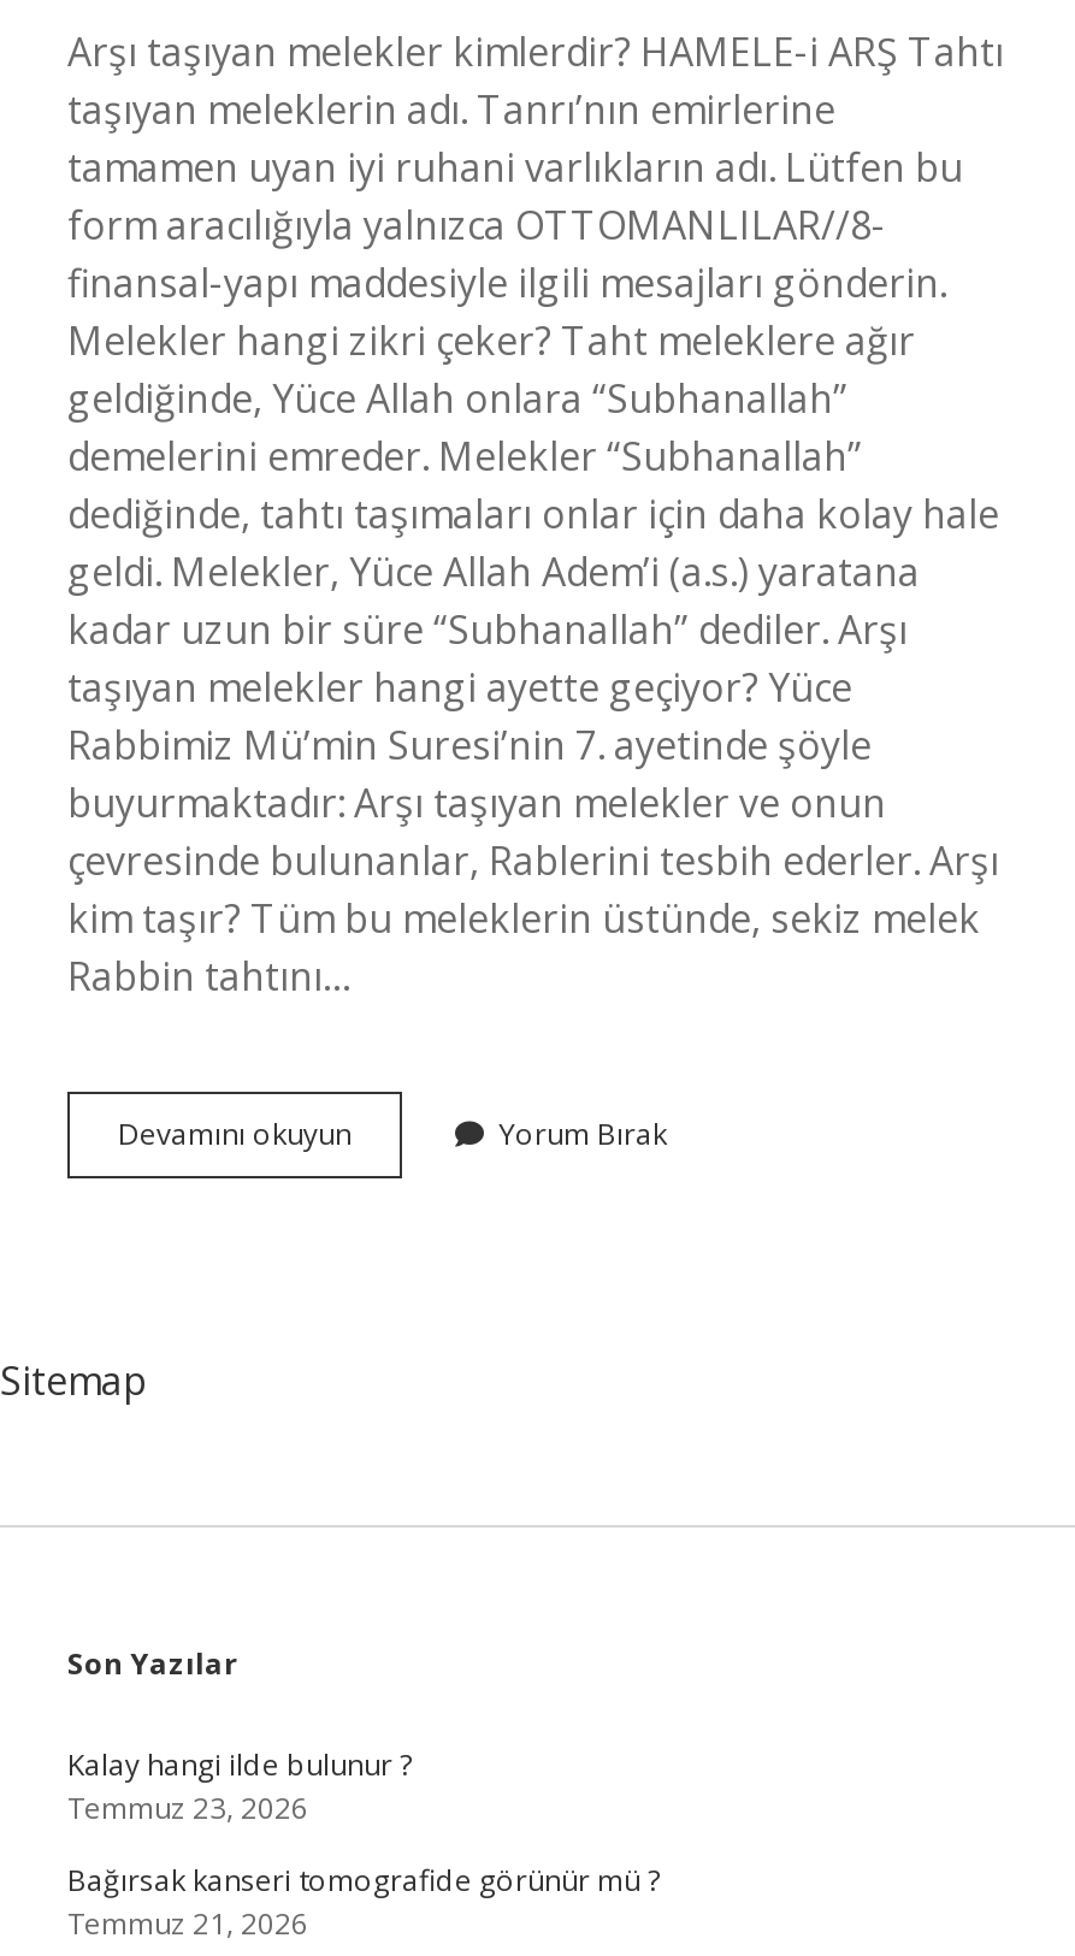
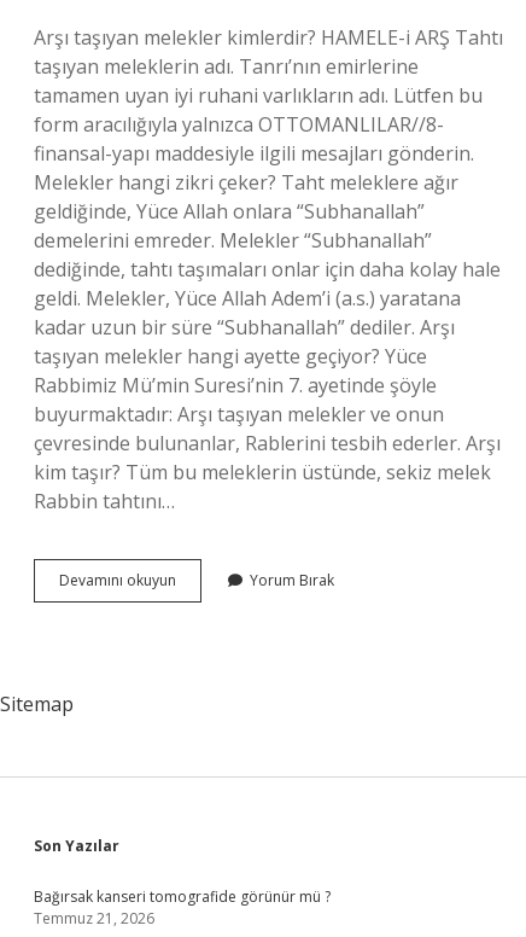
[67,1744,412,1828] Kalay hangi ilde bulunur ? | Temmuz 23, 2026 -> none

